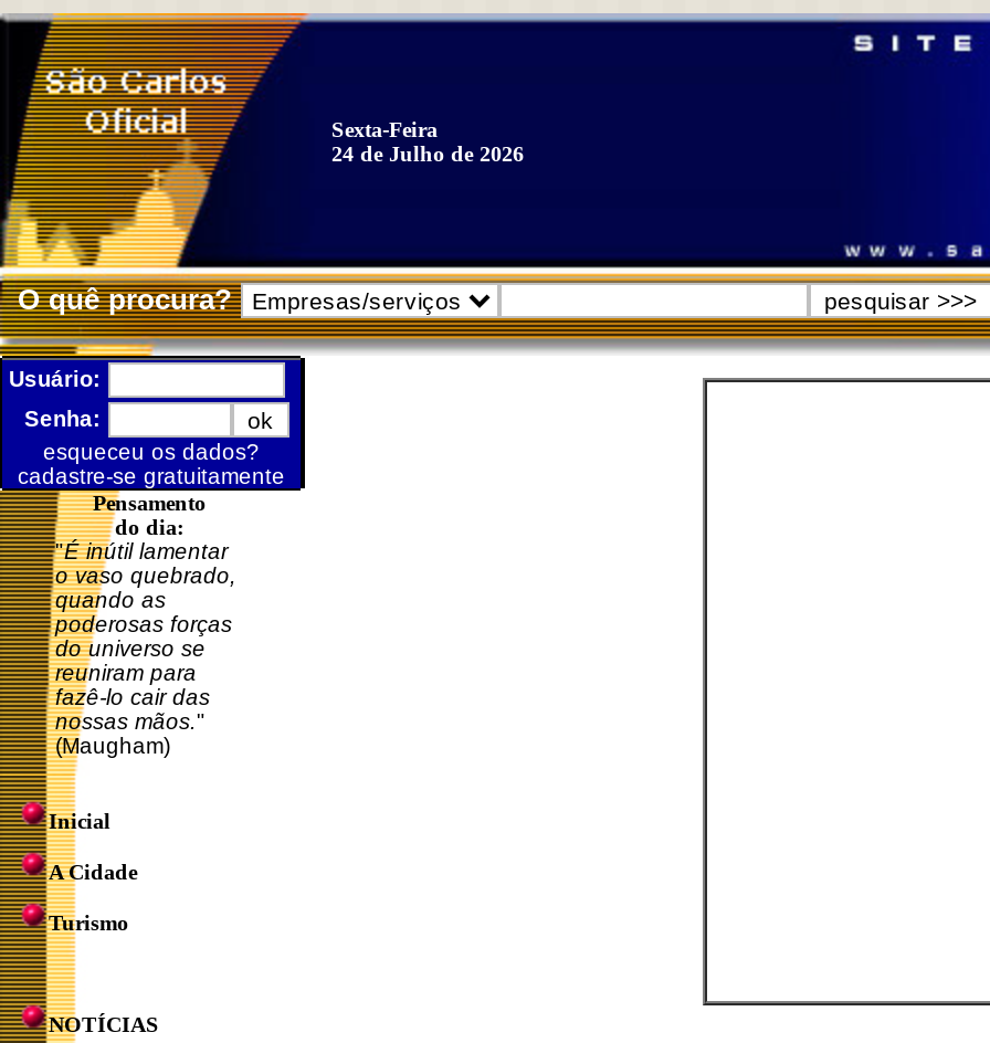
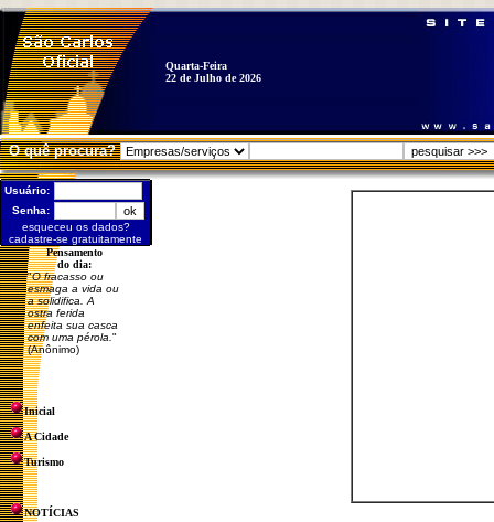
[331,117,524,166] Sexta-Feira | 24 de Julho de 2026 -> [165,60,261,84] Quarta-Feira | 22 de Julho de 2026
[55,539,236,758] "É inútil lamentar | o vaso quebrado, | quando as | poderosas forças | do universo se | reuniram para | fazê-lo cair das | nossas mãos. " | (Maugham) -> [28,270,119,355] "O fracasso ou | esmaga a vida ou | a solidifica. A | ostra ferida | enfeita sua casca | com uma pérola." | (Anônimo)

